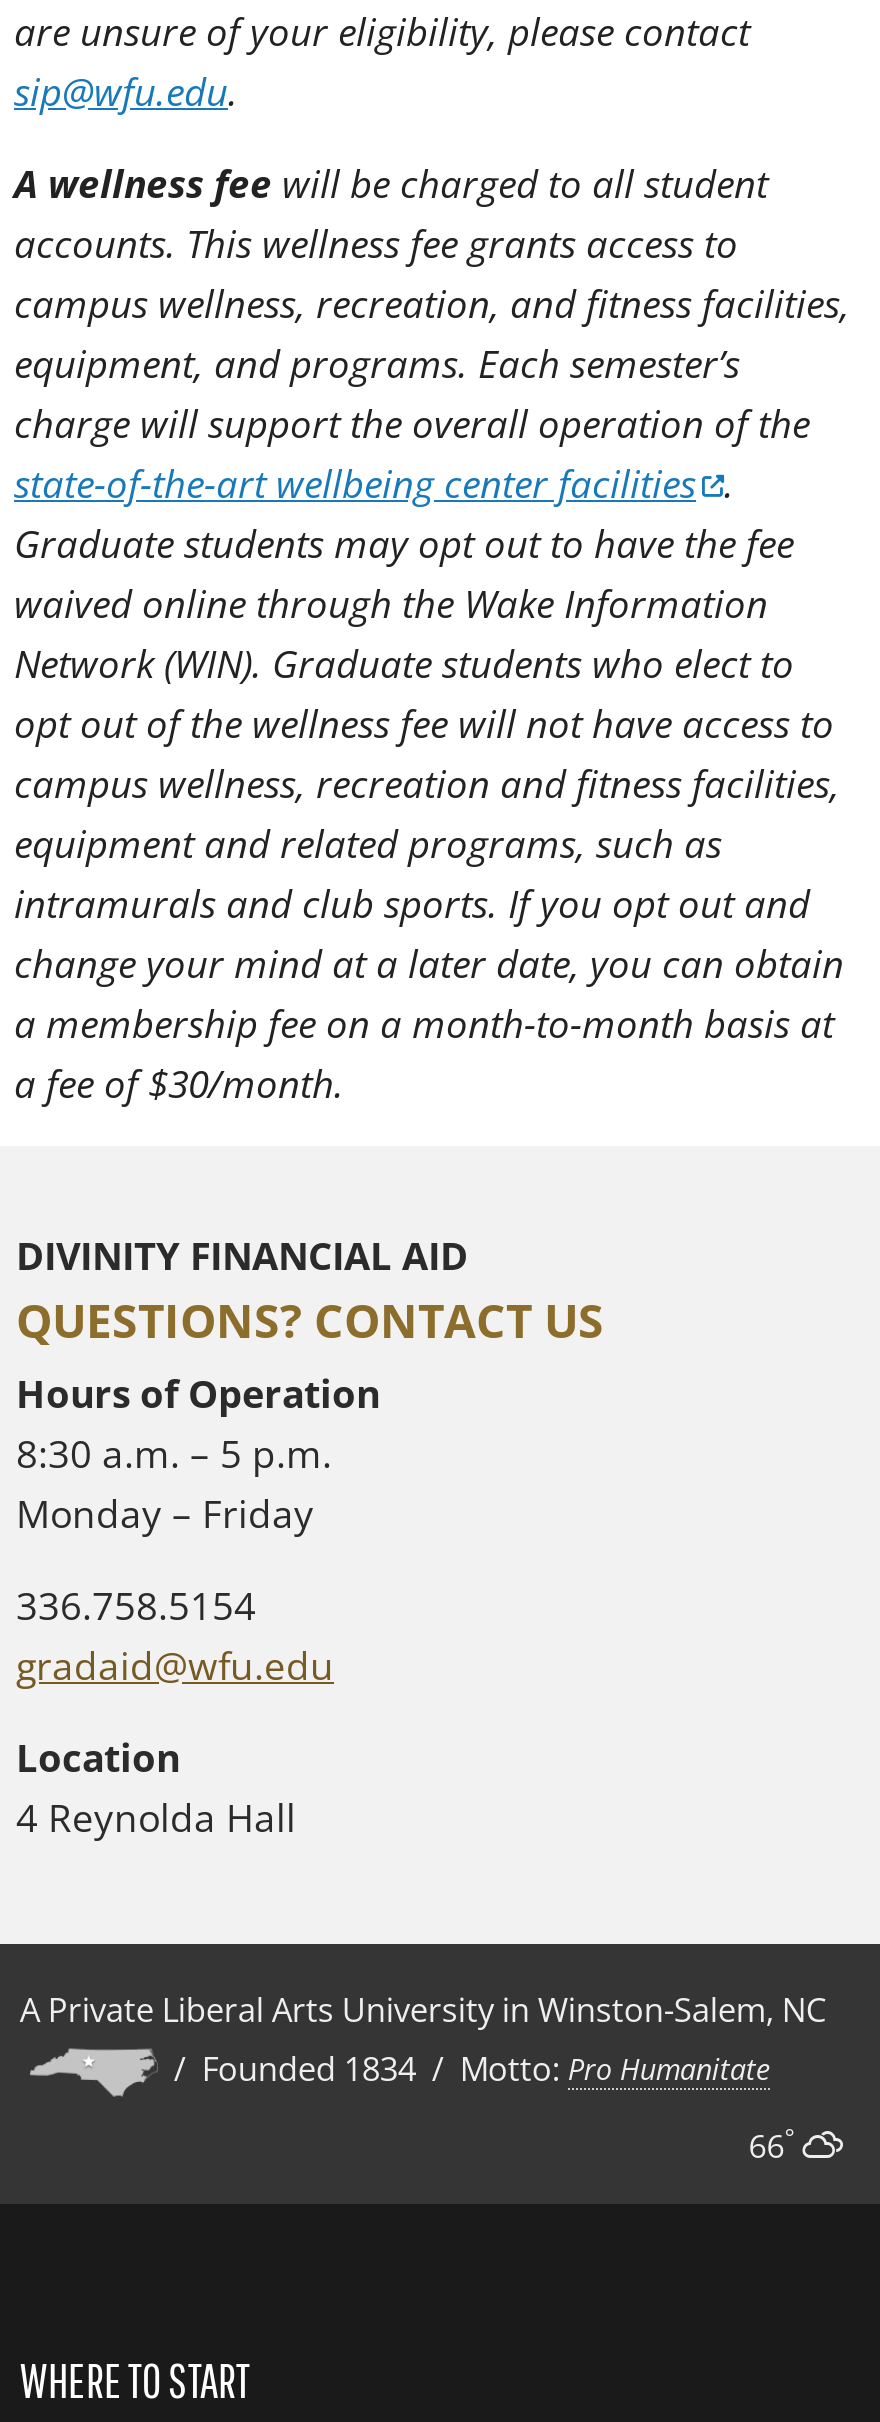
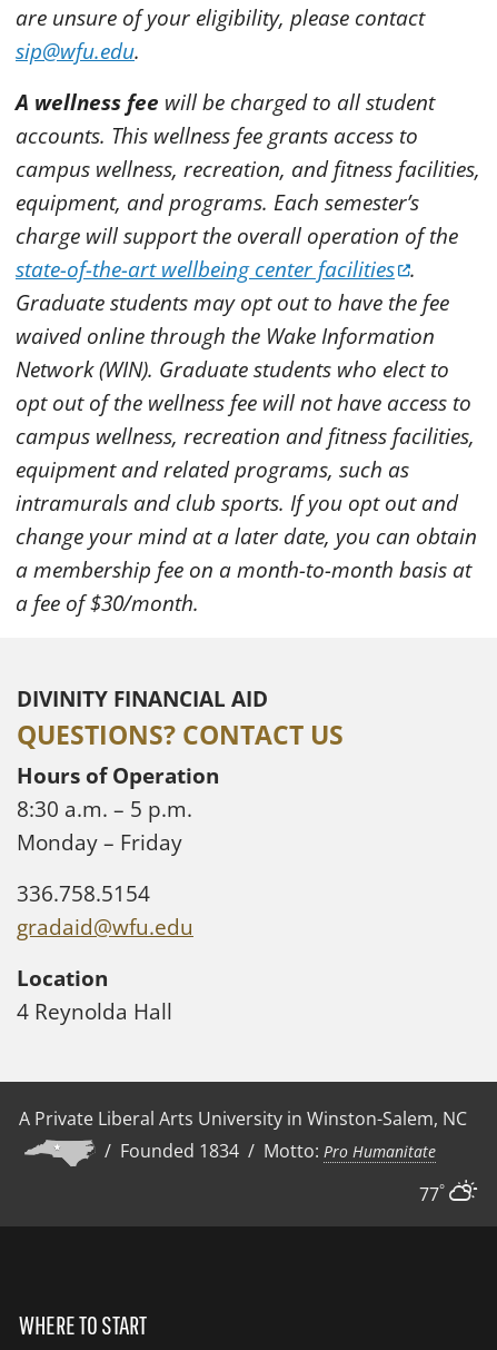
[748,2121,794,2169] 66° -> [419,1180,445,1207] 77°

